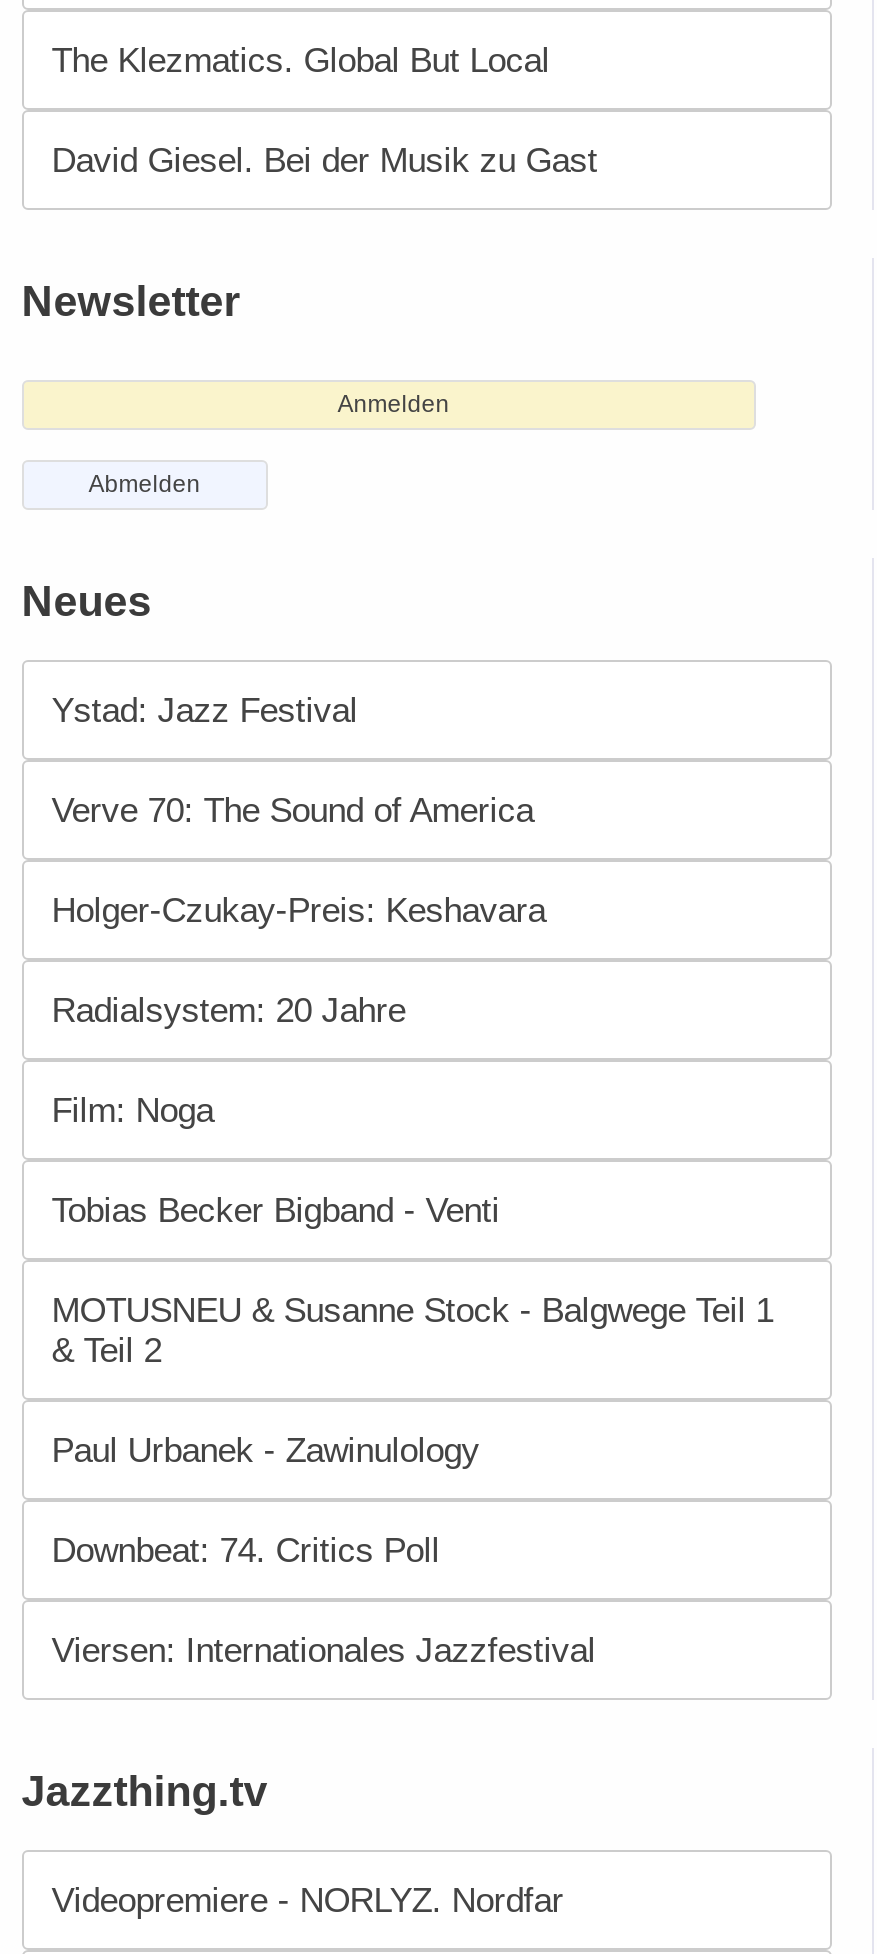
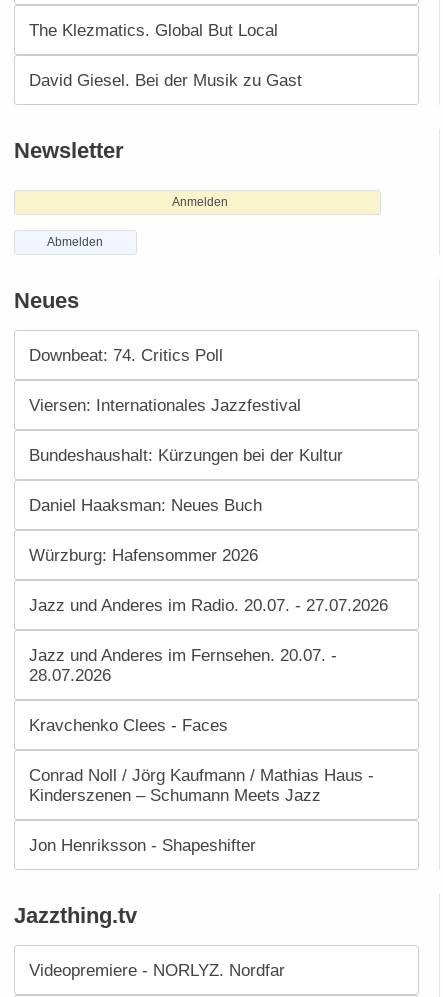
[52,690,774,1470] Ystad: Jazz Festival | Verve 70: The Sound of America | Holger-Czukay-Preis: Keshavara | Radialsystem: 20 Jahre | Film: Noga | Tobias Becker Bigband - Venti | MOTUSNEU & Susanne Stock - Balgwege Teil 1 | & Teil 2 | Paul Urbanek - Zawinulology -> none
moved [52,1530,596,1670] -> [29,345,301,415]: Downbeat: 74. Critics Poll | Viersen: Internationales Jazzfestival
none -> [29,445,388,855] Bundeshaushalt: Kürzungen bei der Kultur | Daniel Haaksman: Neues Buch | Würzburg: Hafensommer 2026 | Jazz und Anderes im Radio. 20.07. - 27.07.2026 | Jazz und Anderes im Fernsehen. 20.07. - | 28.07.2026 | Kravchenko Clees - Faces | Conrad Noll / Jörg Kaufmann / Mathias Haus - | Kinderszenen – Schumann Meets Jazz | Jon Henriksson - Shapeshifter

